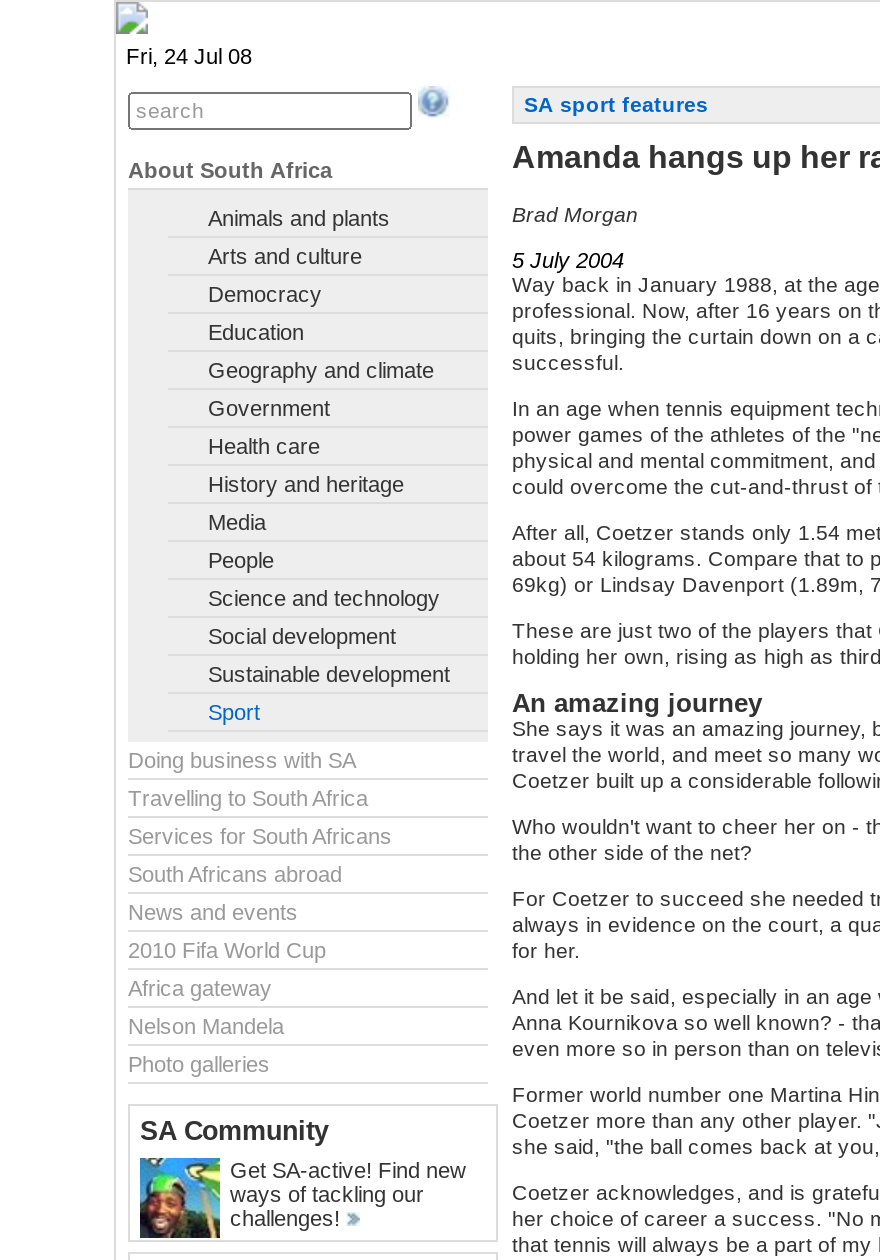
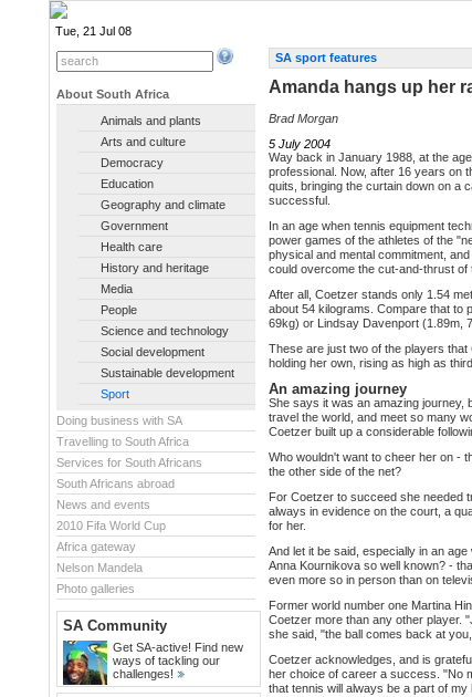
[126,44,252,68] Fri, 24 Jul 08 -> [55,24,132,38] Tue, 21 Jul 08

